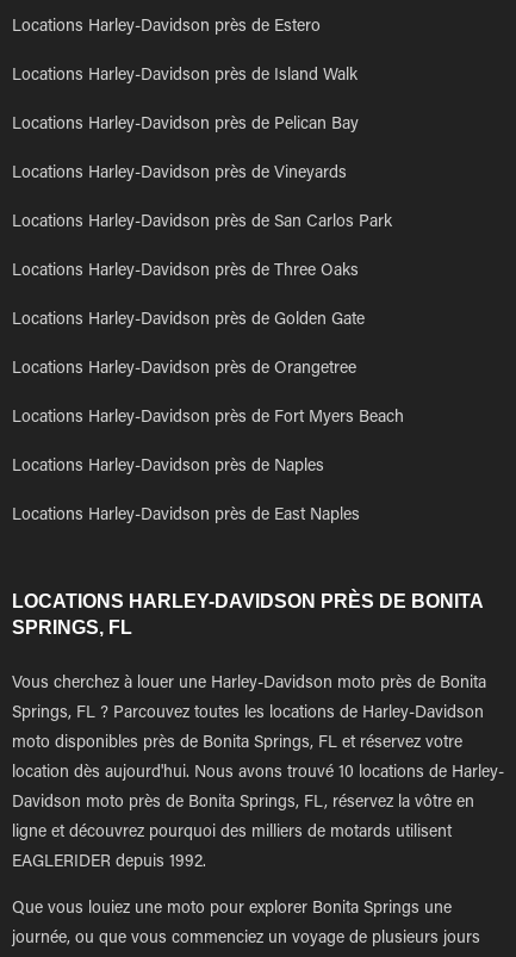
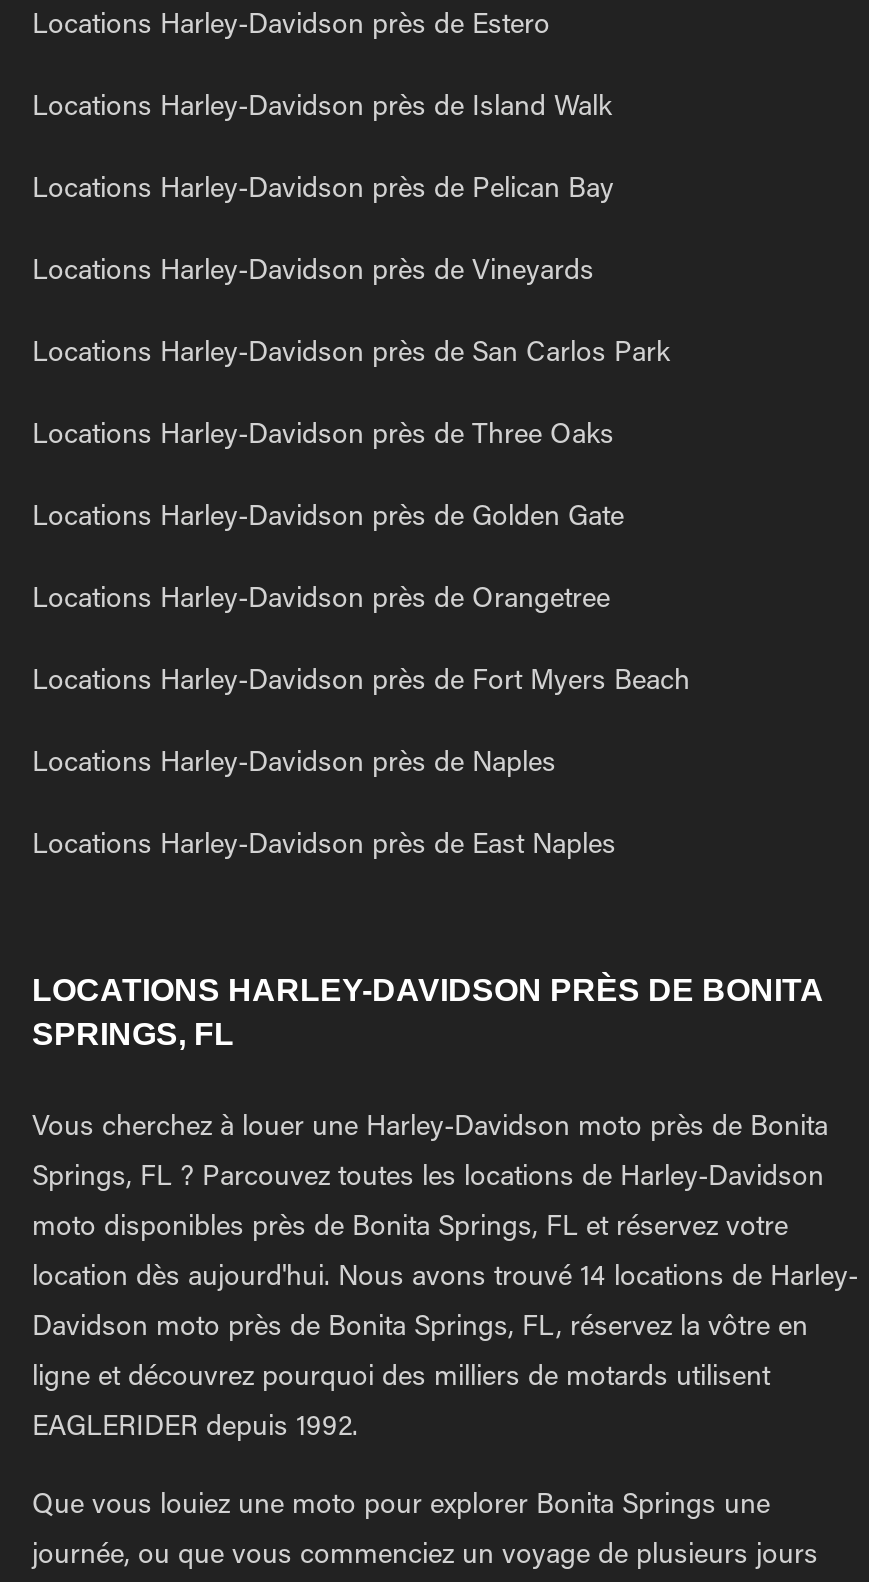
[12,765,504,782] location dès aujourd'hui. Nous avons trouvé 10 locations de Harley- -> [32,1265,858,1293] location dès aujourd'hui. Nous avons trouvé 14 locations de Harley-

